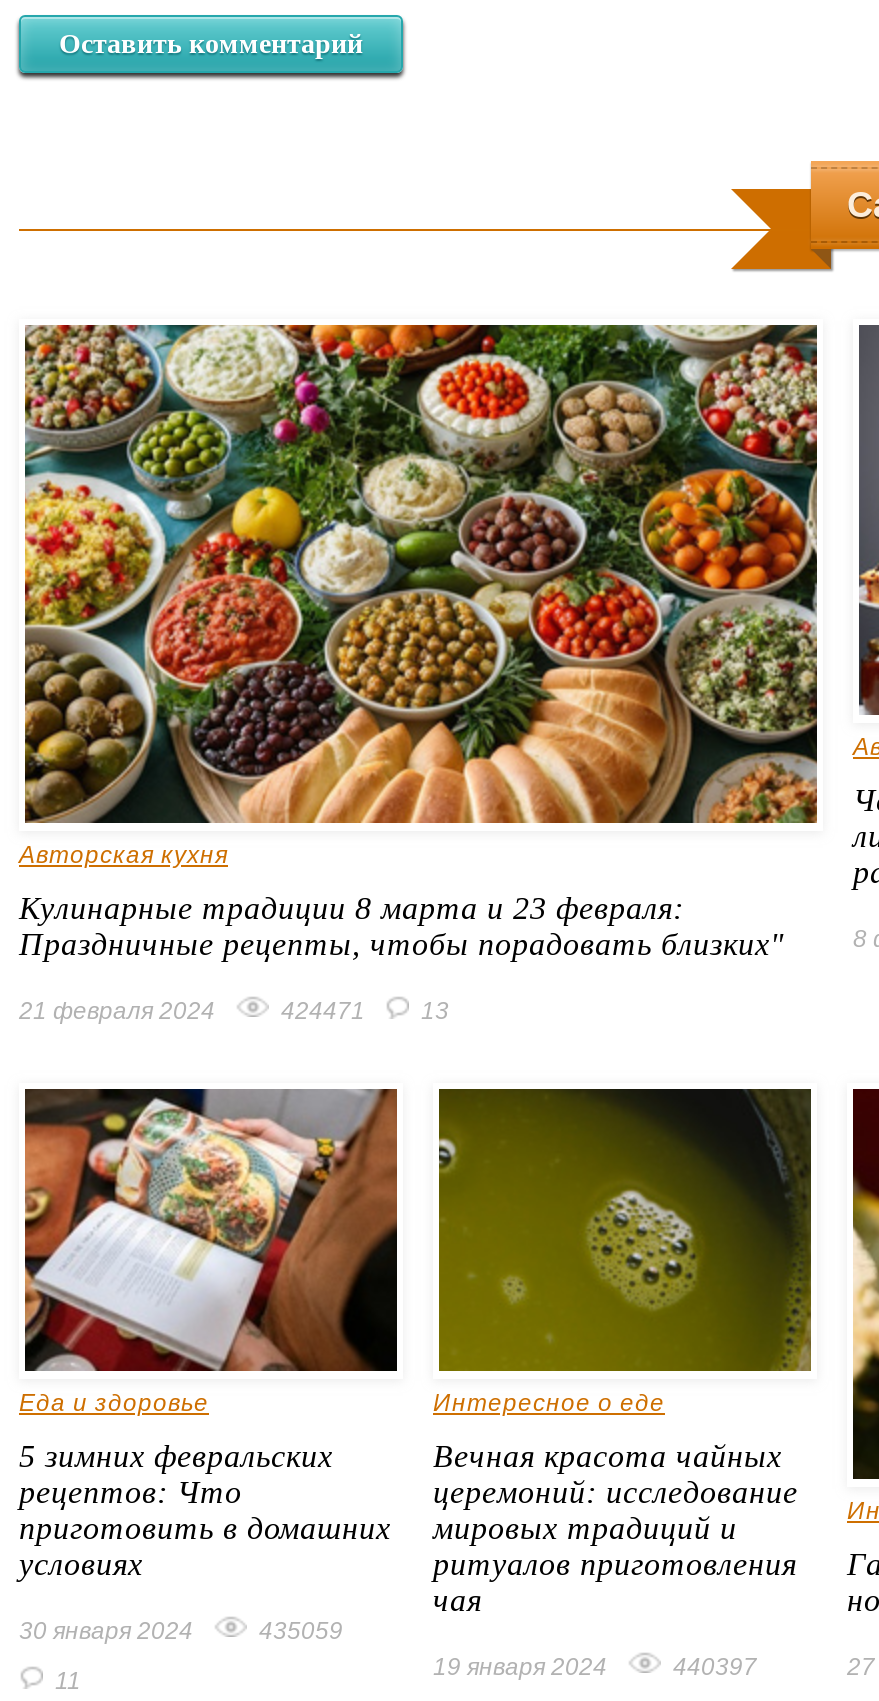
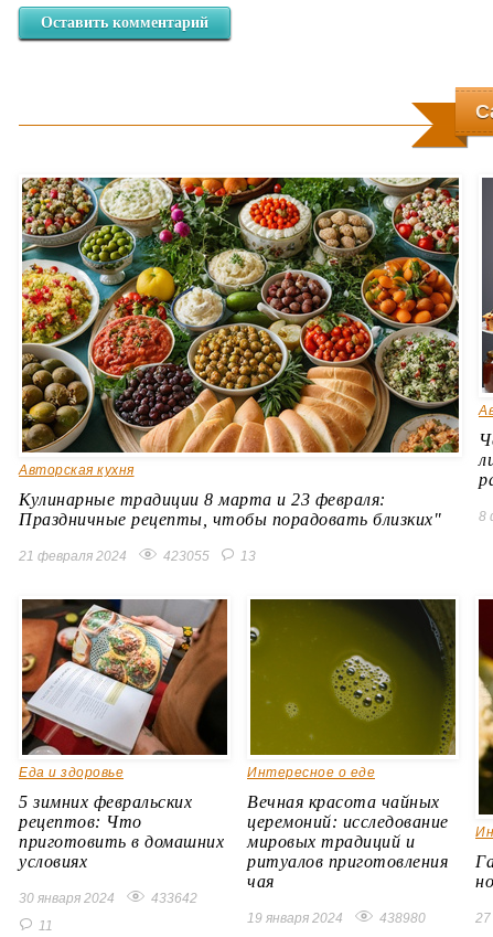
[281,997,449,1025] 424471 13 -> [163,549,256,564] 423055 13
[259,1617,343,1645] 435059 -> [151,891,197,906] 433642
[673,1653,757,1681] 440397 -> [379,911,426,926] 438980

